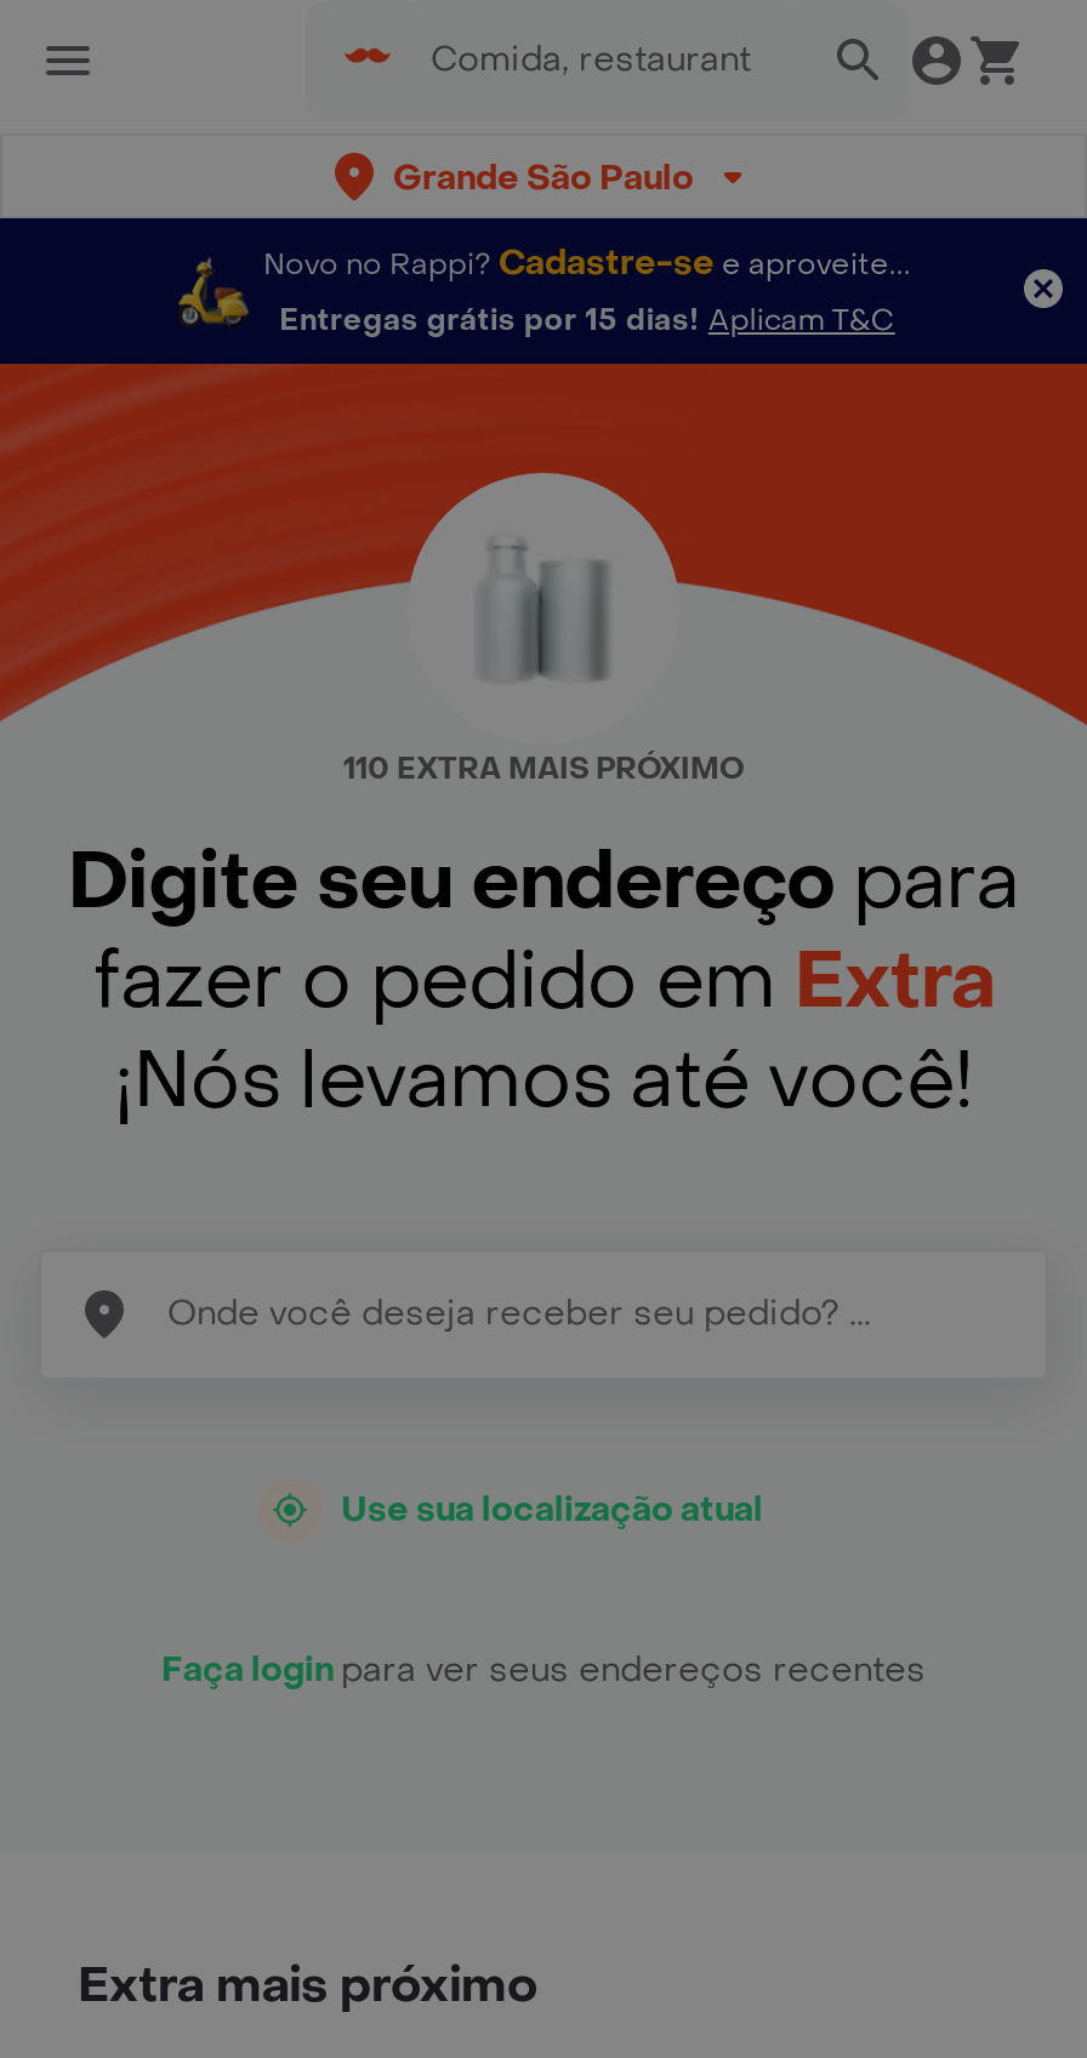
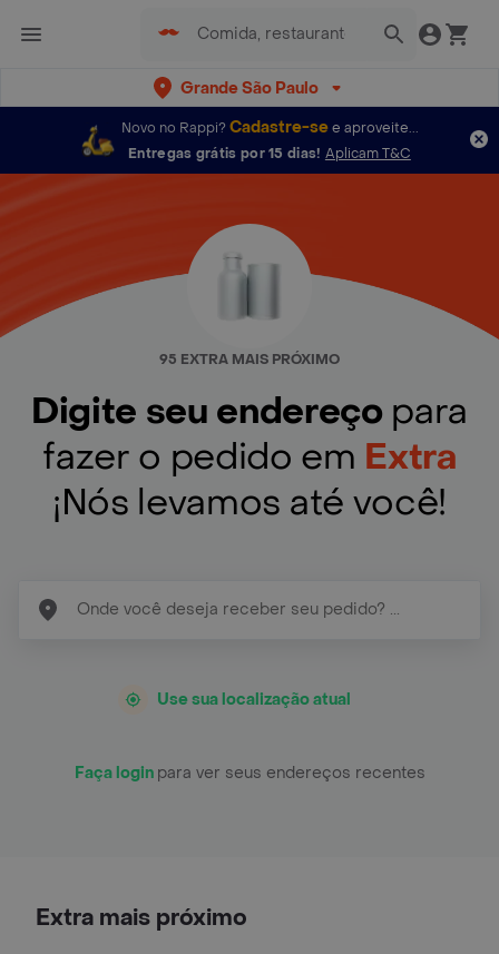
[343,749,744,788] 110 EXTRA MAIS PRÓXIMO -> [159,350,340,368] 95 EXTRA MAIS PRÓXIMO

